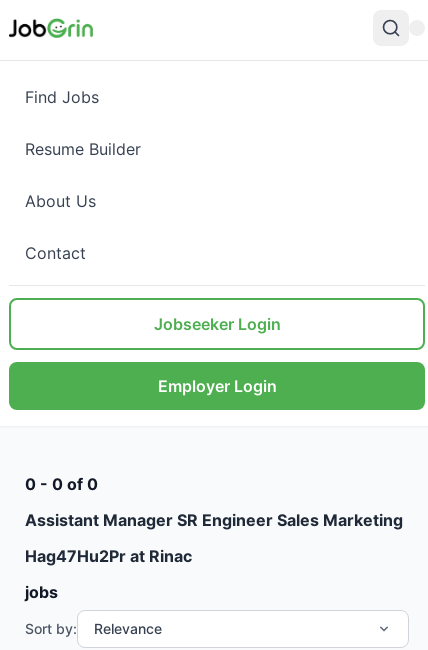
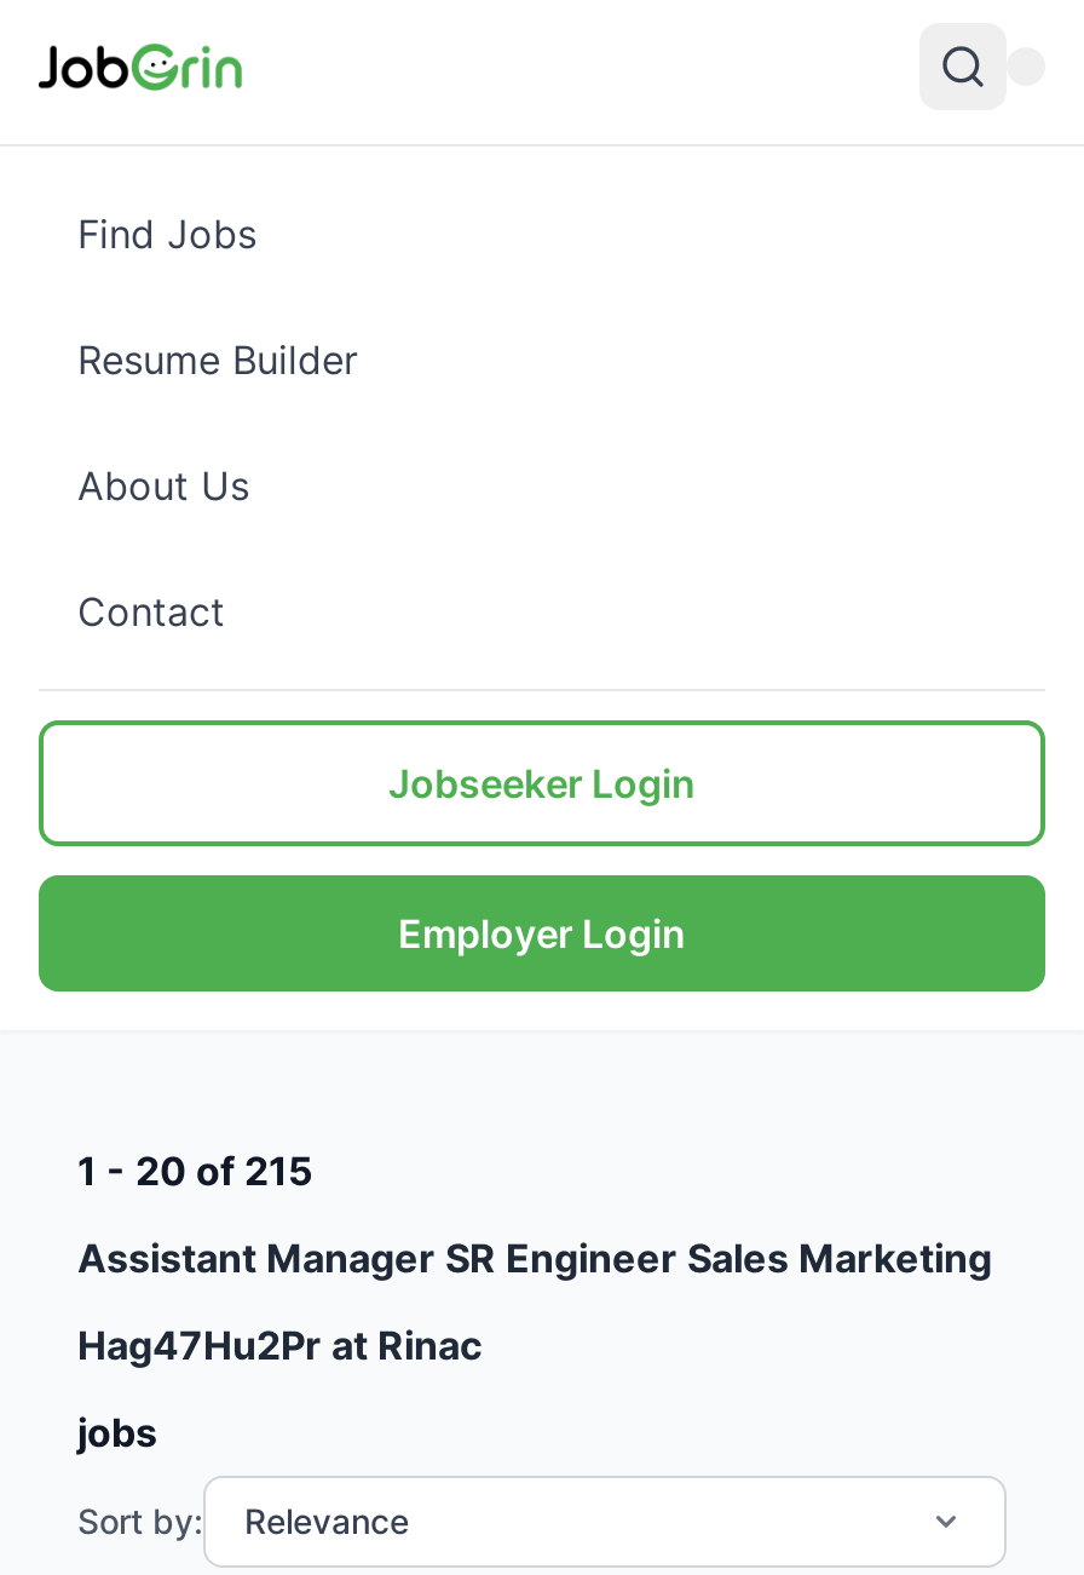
[25,474,98,494] 0 - 0 of 0 -> [77,1146,312,1195] 1 - 20 of 215

